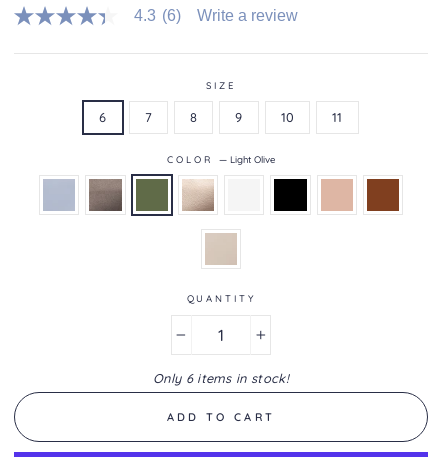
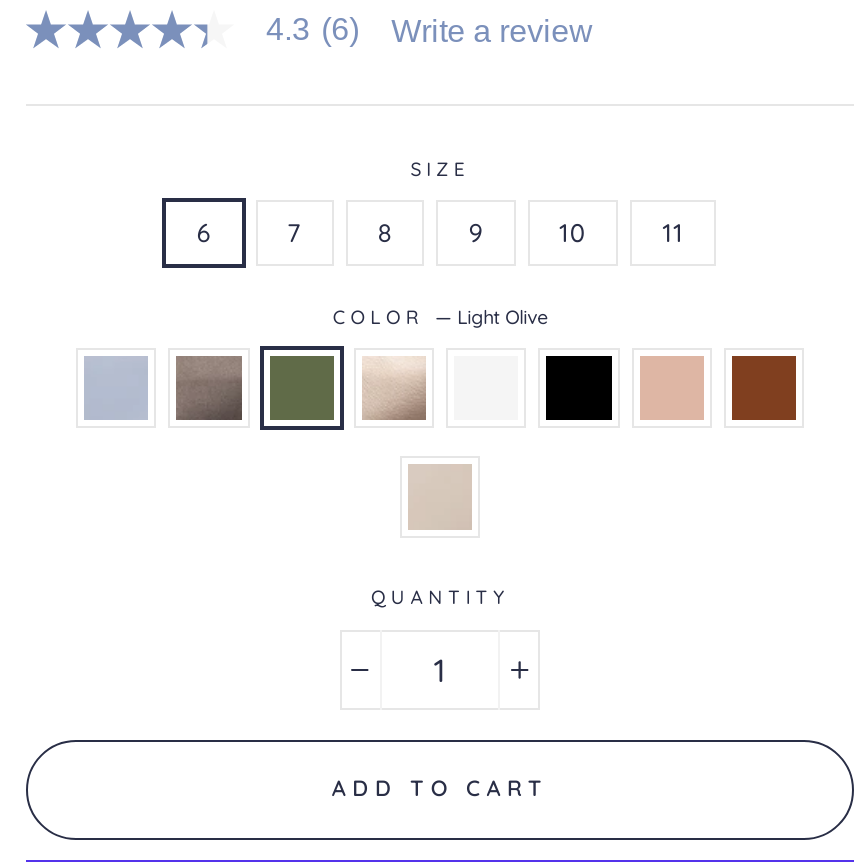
[153,370,289,386] Only 6 items in stock! -> none

